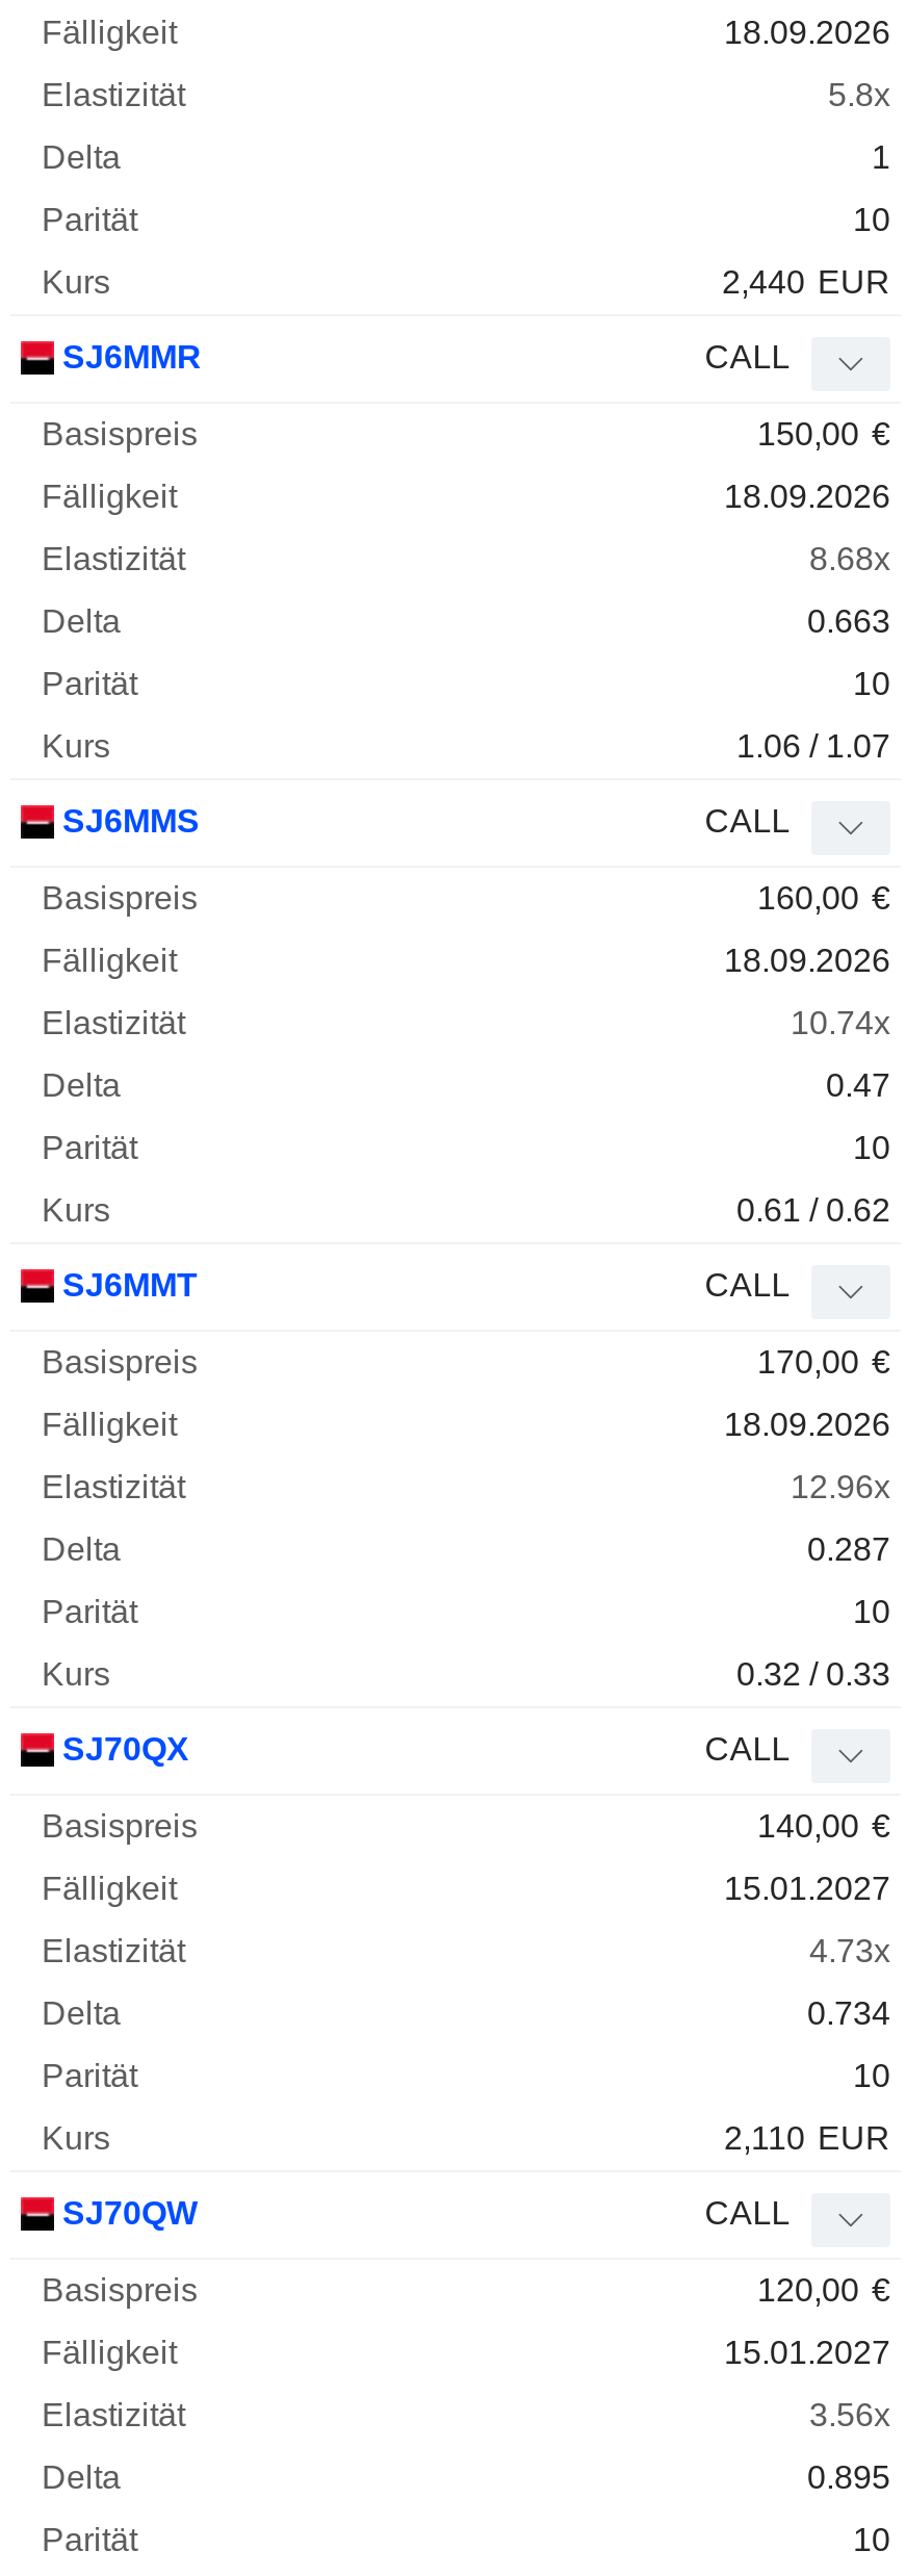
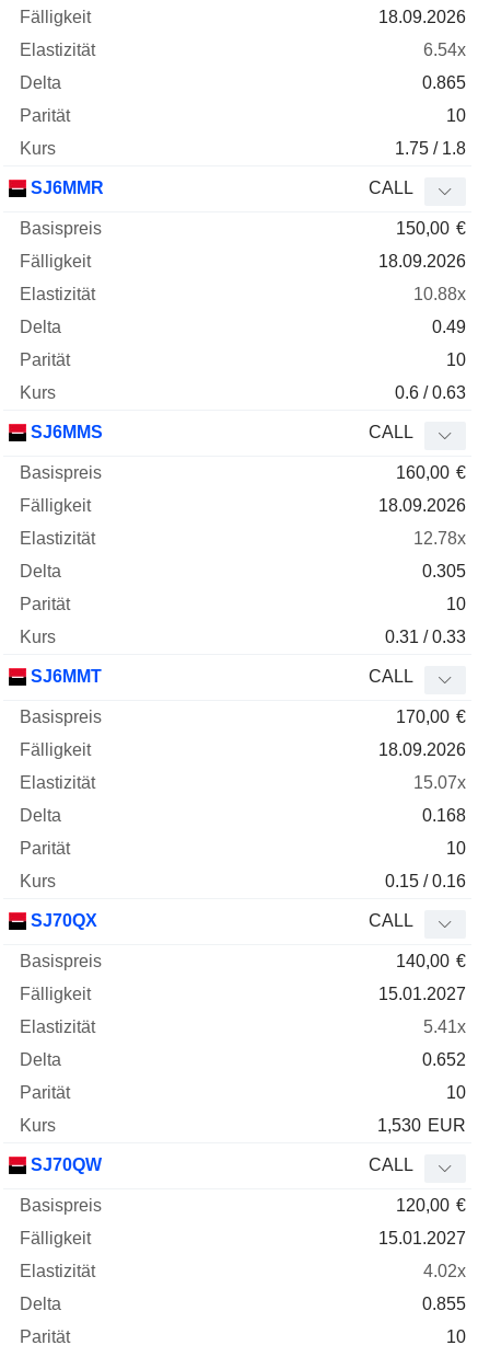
[828,77,890,113] 5.8x -> [423,41,466,59] 6.54x
[872,140,890,175] 1 -> [422,74,466,92] 0.865
[722,265,890,300] 2,440 EUR -> [395,139,466,158] 1.75 / 1.8
[809,541,890,577] 8.68x -> [413,285,466,304] 10.88x
[807,604,890,639] 0.663 -> [432,318,466,336] 0.49
[736,729,890,764] 1.06 / 1.07 -> [395,384,466,402] 0.6 / 0.63
[791,1005,890,1041] 10.74x -> [413,529,466,548] 12.78x
[826,1068,890,1103] 0.47 -> [422,562,466,581] 0.305
[736,1193,890,1228] 0.61 / 0.62 -> [385,628,466,646] 0.31 / 0.33
[791,1469,890,1505] 12.96x -> [413,773,466,792] 15.07x
[807,1532,890,1567] 0.287 -> [422,806,466,825] 0.168
[736,1657,890,1692] 0.32 / 0.33 -> [385,872,466,891] 0.15 / 0.16
[809,1933,890,1969] 4.73x -> [423,1018,466,1036] 5.41x
[807,1996,890,2031] 0.734 -> [422,1051,466,1069] 0.652
[724,2121,890,2156] 2,110 EUR -> [377,1116,466,1135] 1,530 EUR
[809,2397,890,2433] 3.56x -> [423,1262,466,1281] 4.02x
[807,2460,890,2495] 0.895 -> [422,1295,466,1313] 0.855

